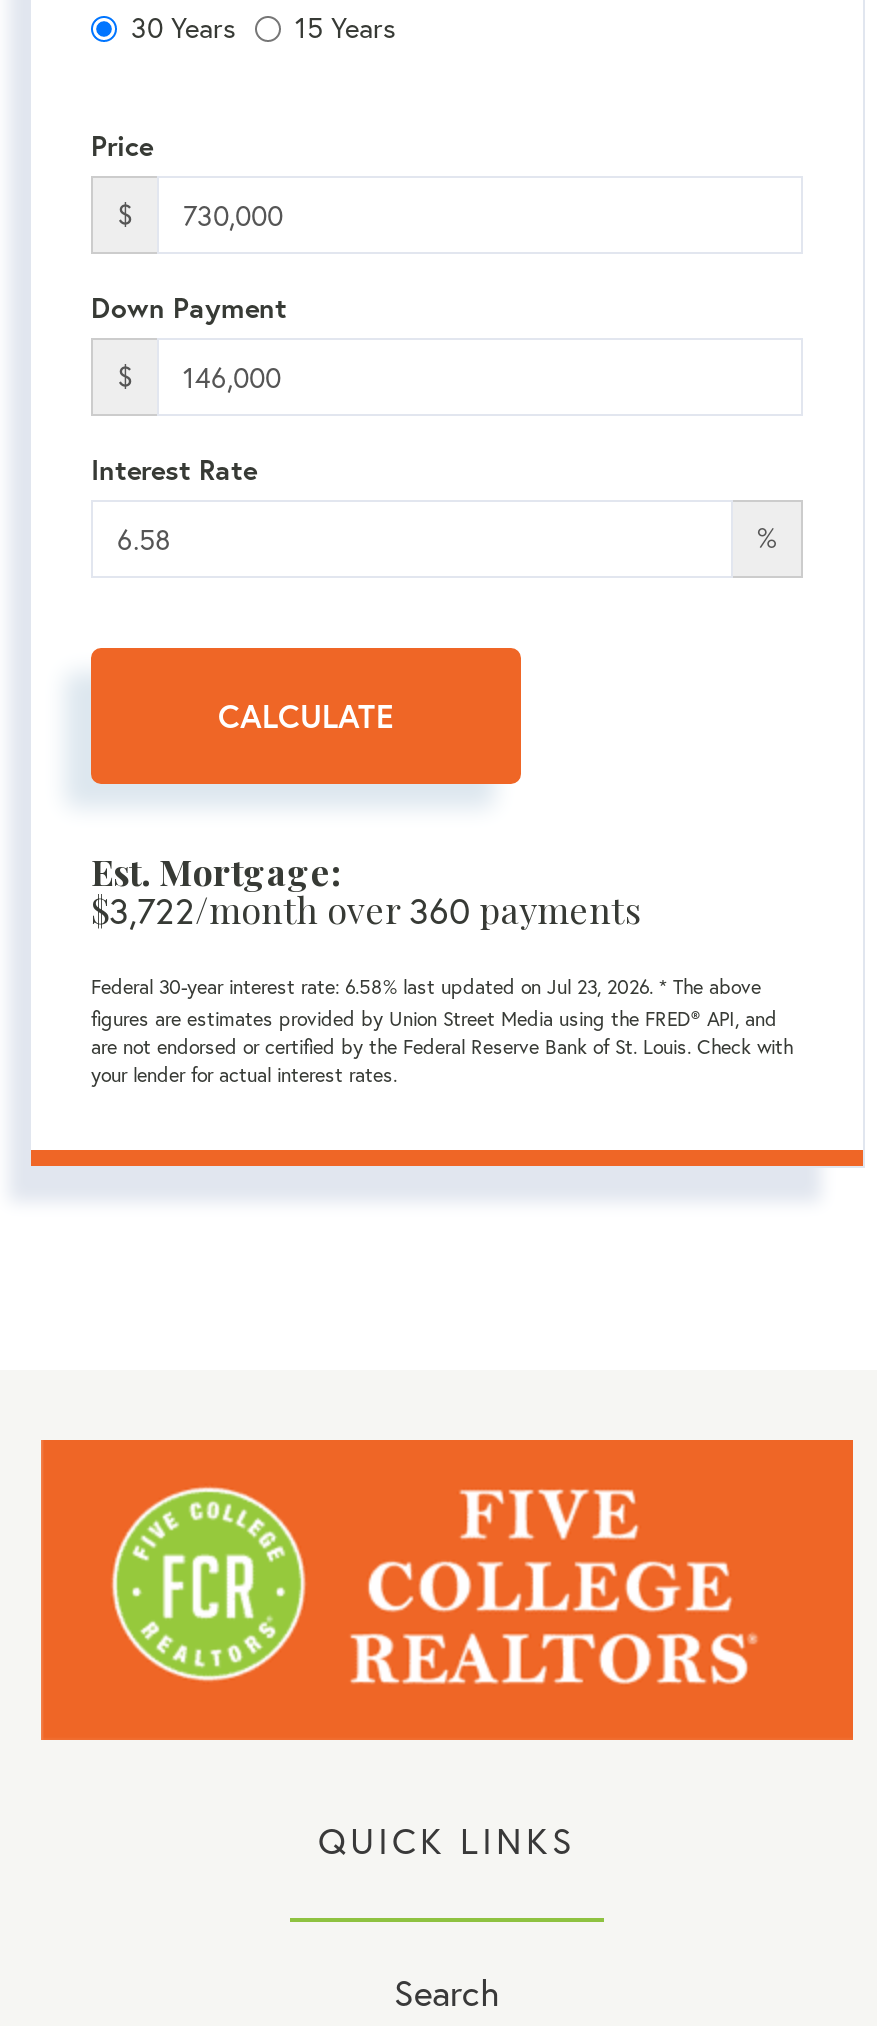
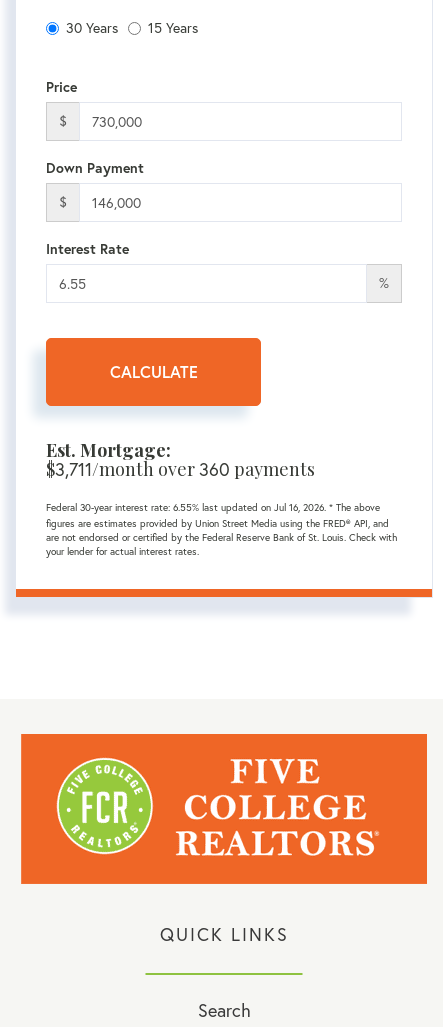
[91,887,641,935] $3,722/month over 360 payments -> [46,457,315,481] $3,711/month over 360 payments
[91,975,761,1001] Federal 30-year interest rate: 6.58% last updated on Jul 23, 2026. * The above -> [46,501,380,514] Federal 30-year interest rate: 6.55% last updated on Jul 16, 2026. * The above

